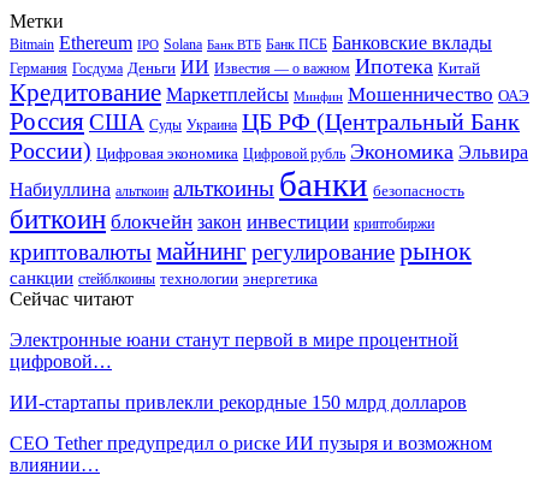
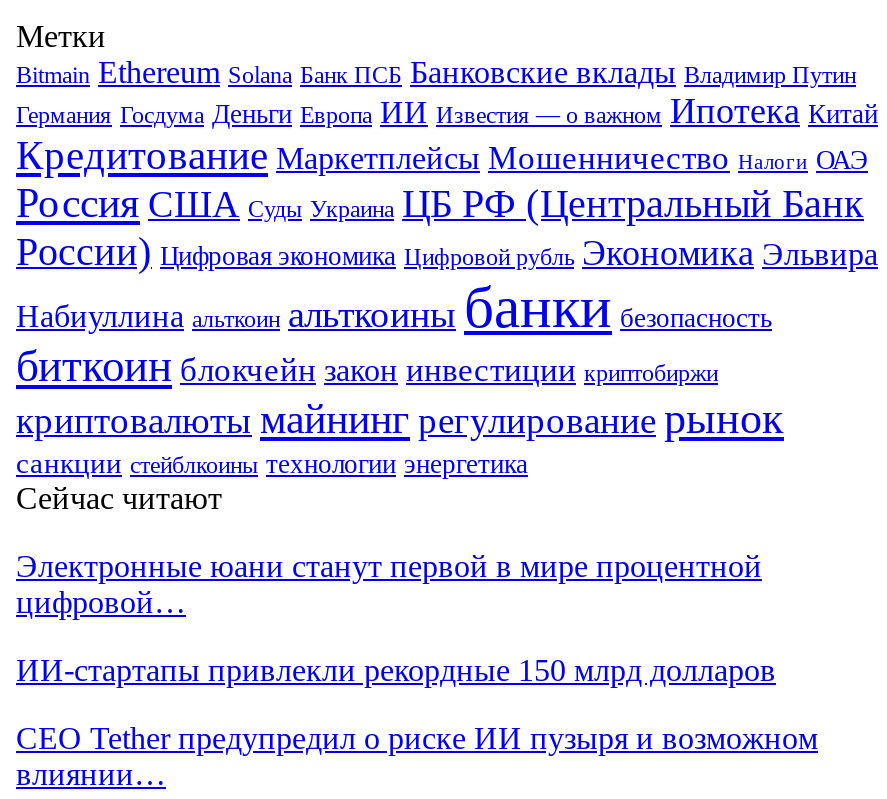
[10,32,529,105] Bitmain Ethereum IPO Solana Банк ВТБ Банк ПСБ Банковские вклады | Германия Госдума Деньги ИИ Известия — о важном Ипотека Китай | Кредитование Маркетплейсы Минфин Мошенничество ОАЭ -> [16,54,878,176] Bitmain Ethereum Solana Банк ПСБ Банковские вклады Владимир Путин | Германия Госдума Деньги Европа ИИ Известия — о важном Ипотека Китай | Кредитование Маркетплейсы Мошенничество Налоги ОАЭ

